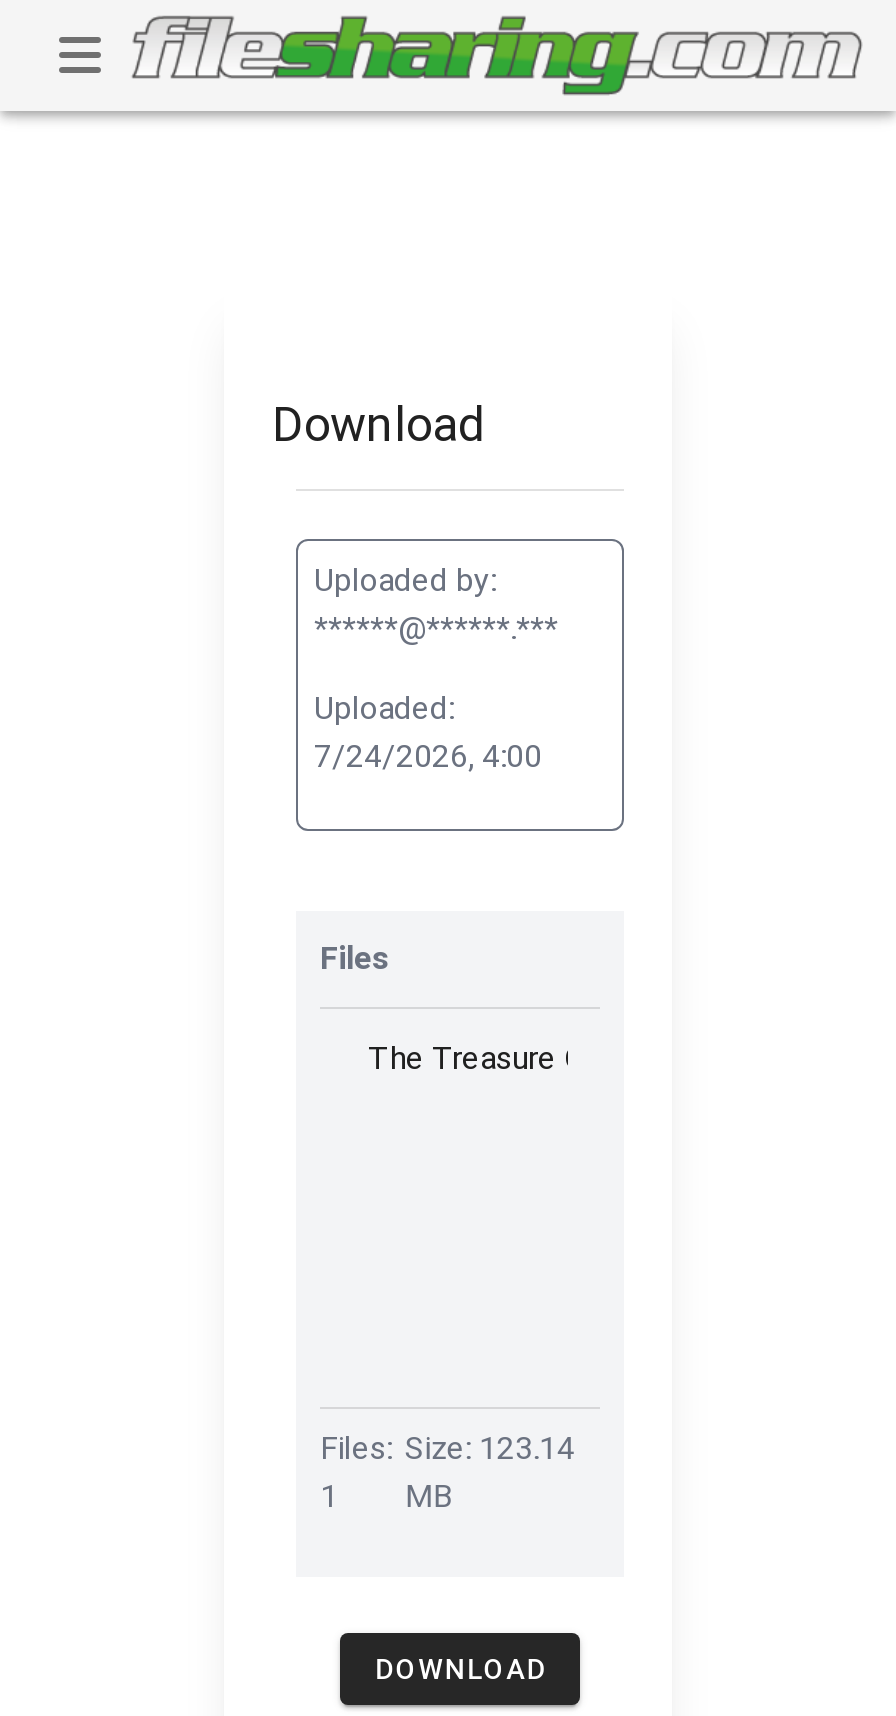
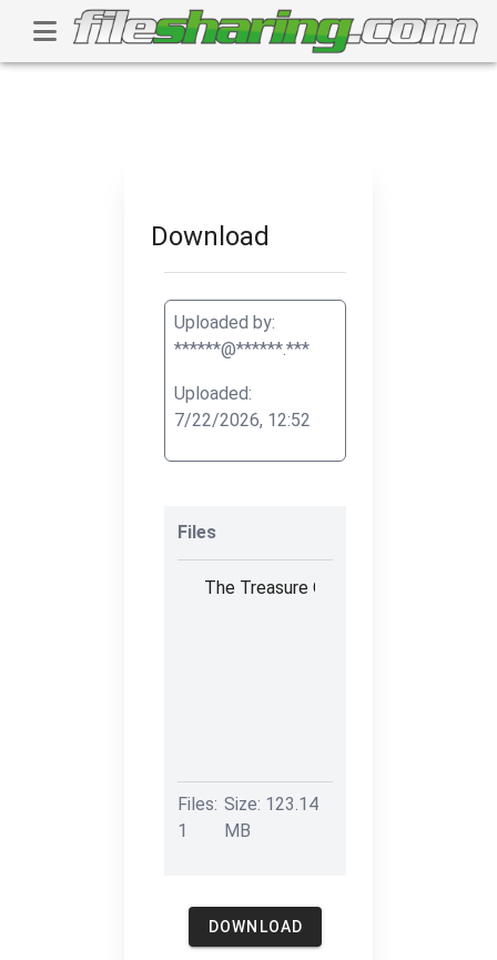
[314,737,542,775] 7/24/2026, 4:00 -> [174,410,311,431] 7/22/2026, 12:52

